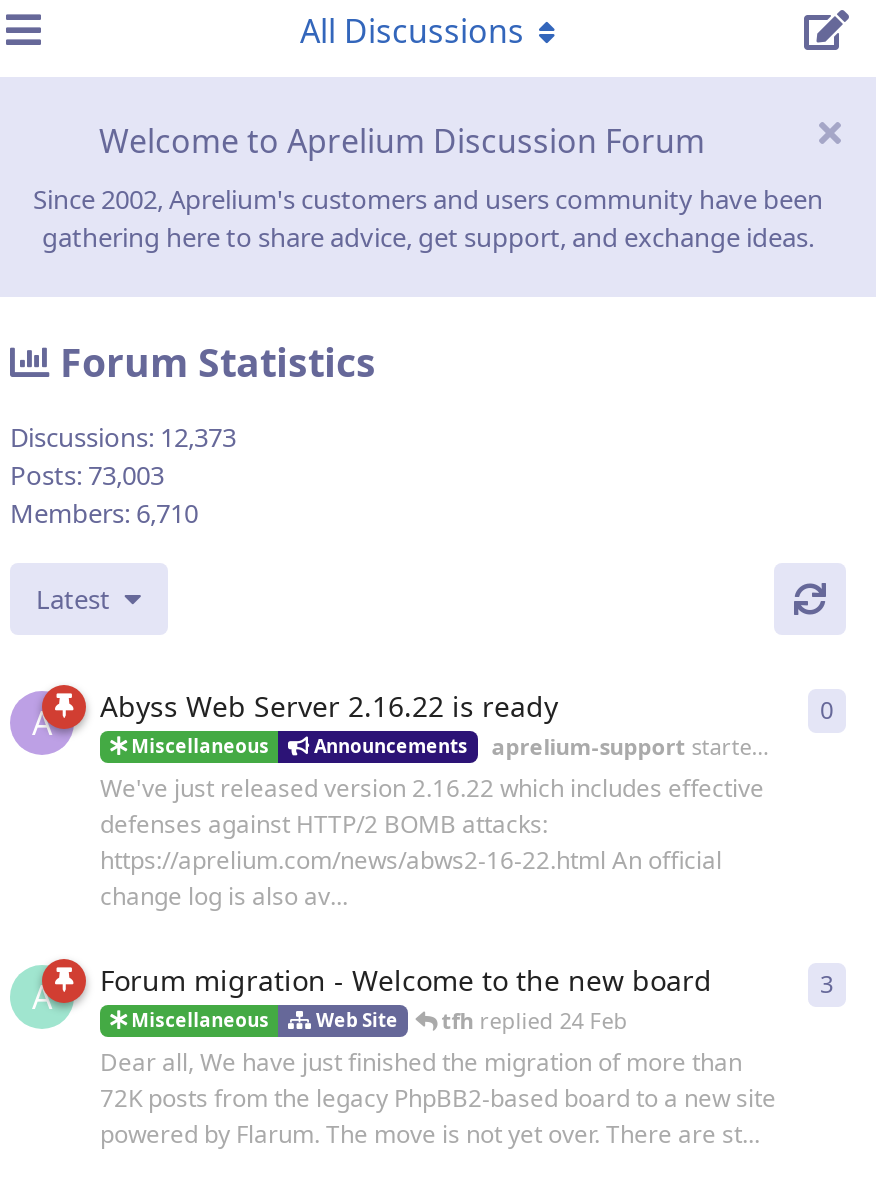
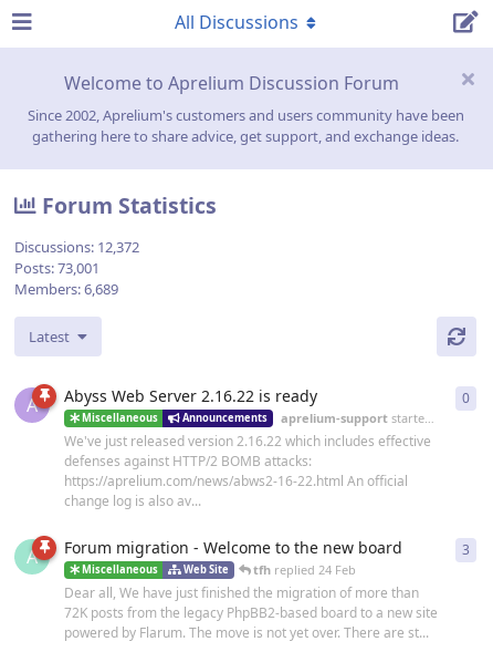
[10,419,236,455] Discussions: 12,373 -> [14,237,139,257] Discussions: 12,372
[10,457,164,493] Posts: 73,003 -> [14,258,99,278] Posts: 73,001
[10,495,198,531] Members: 6,710 -> [14,279,118,299] Members: 6,689

